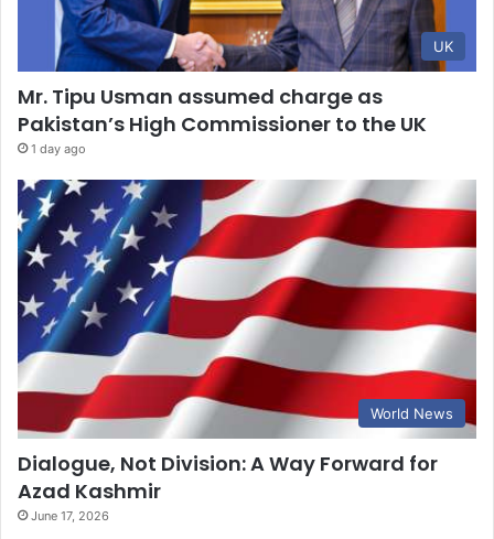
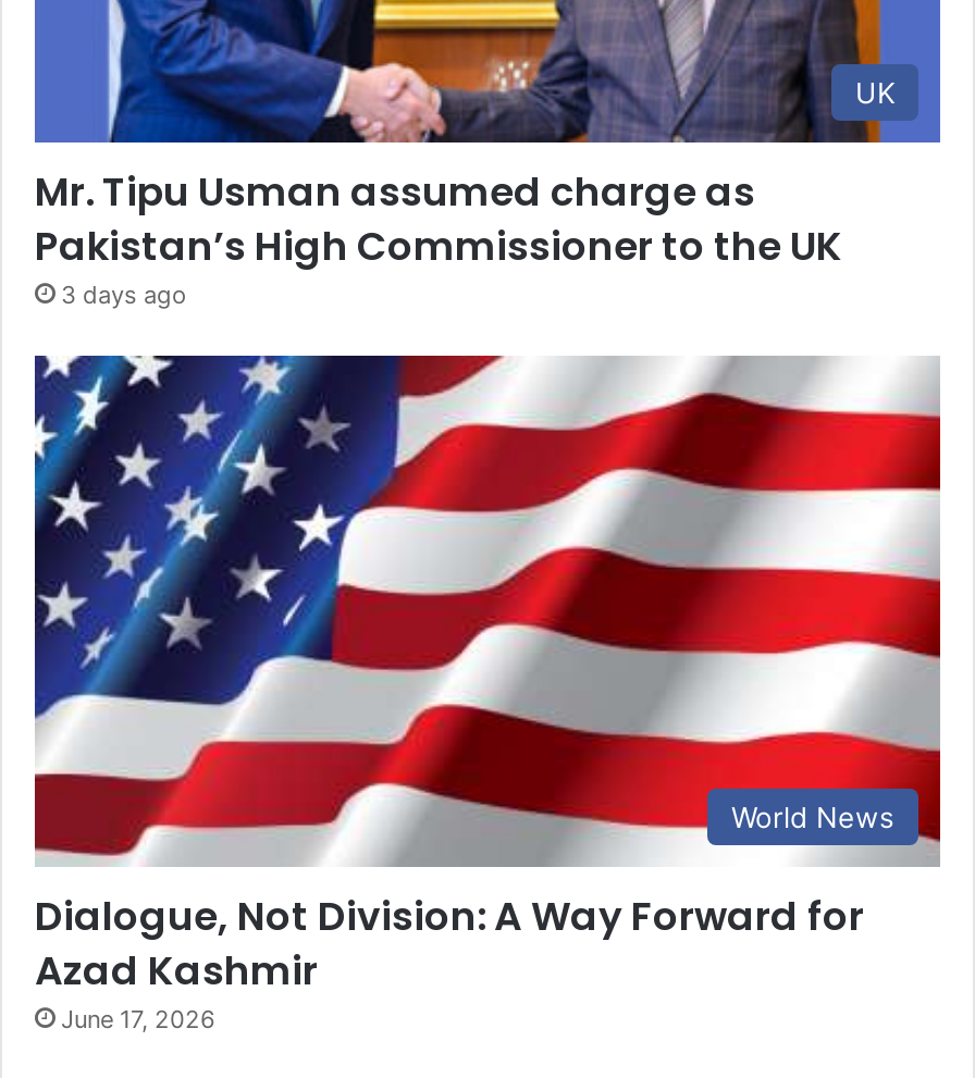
[31,141,86,157] 1 day ago -> [61,279,187,309] 3 days ago

